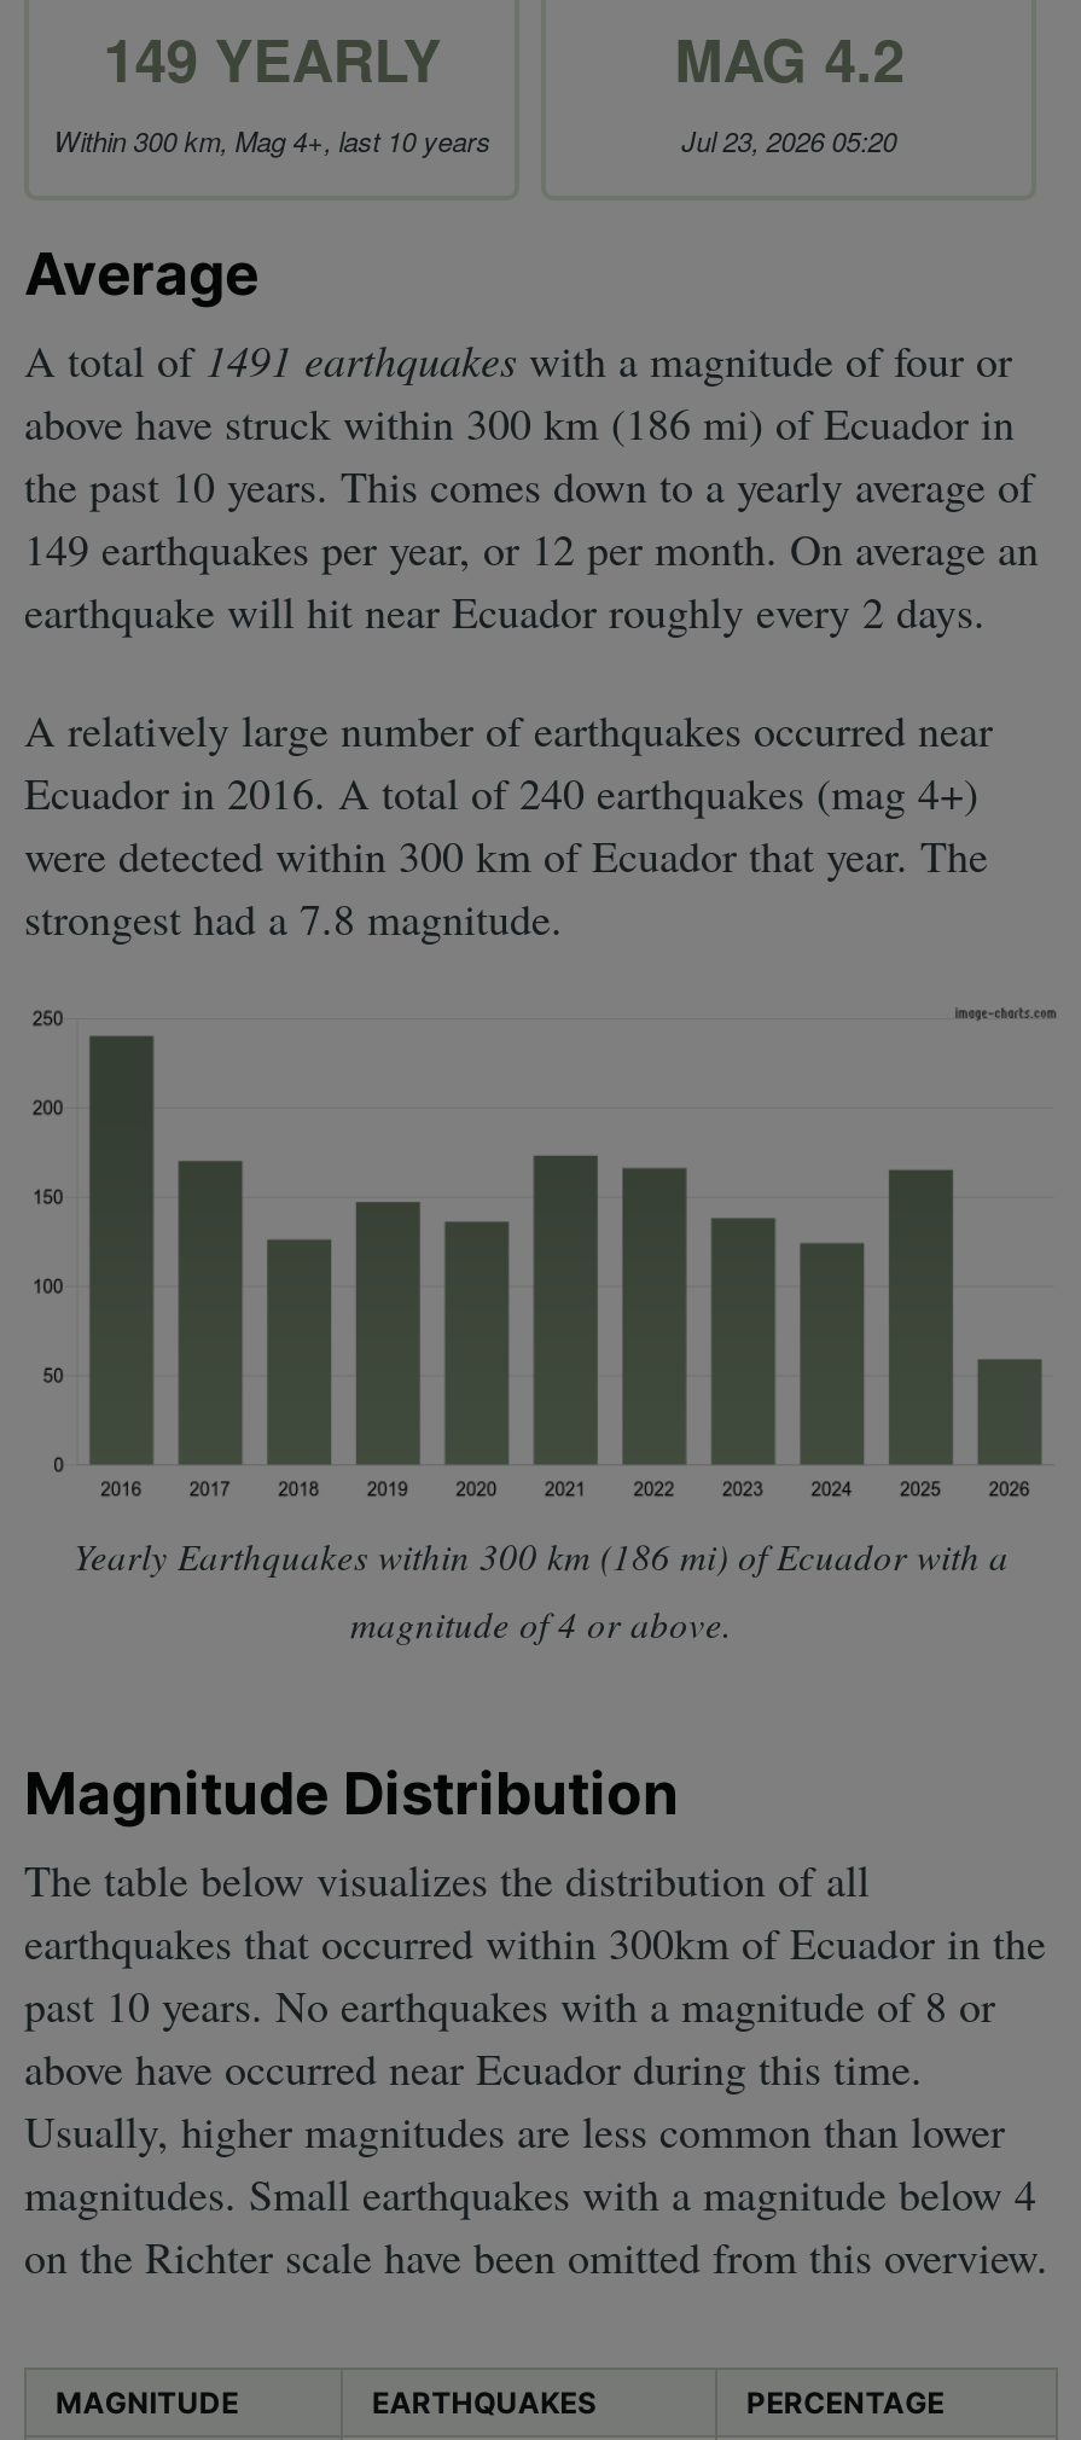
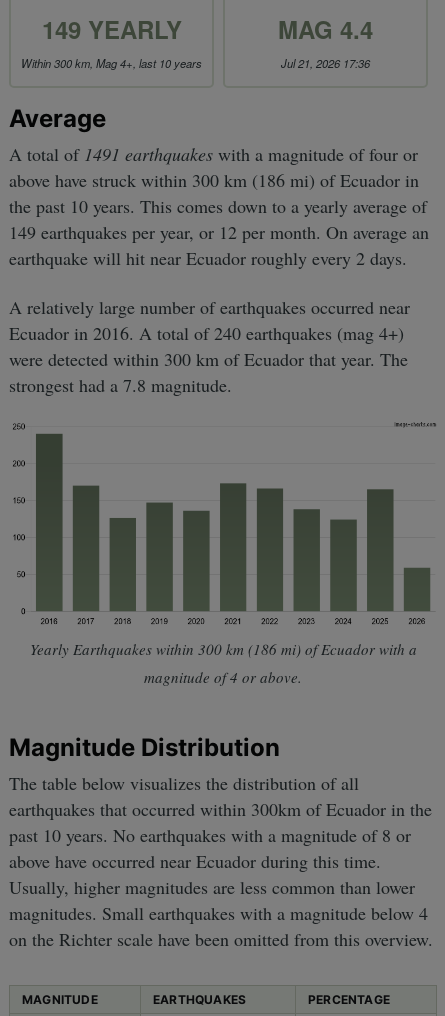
[674,16,904,98] MAG 4.2 -> [278,12,373,46] MAG 4.4
[682,120,897,158] Jul 23, 2026 05:20 -> [281,55,370,71] Jul 21, 2026 17:36

